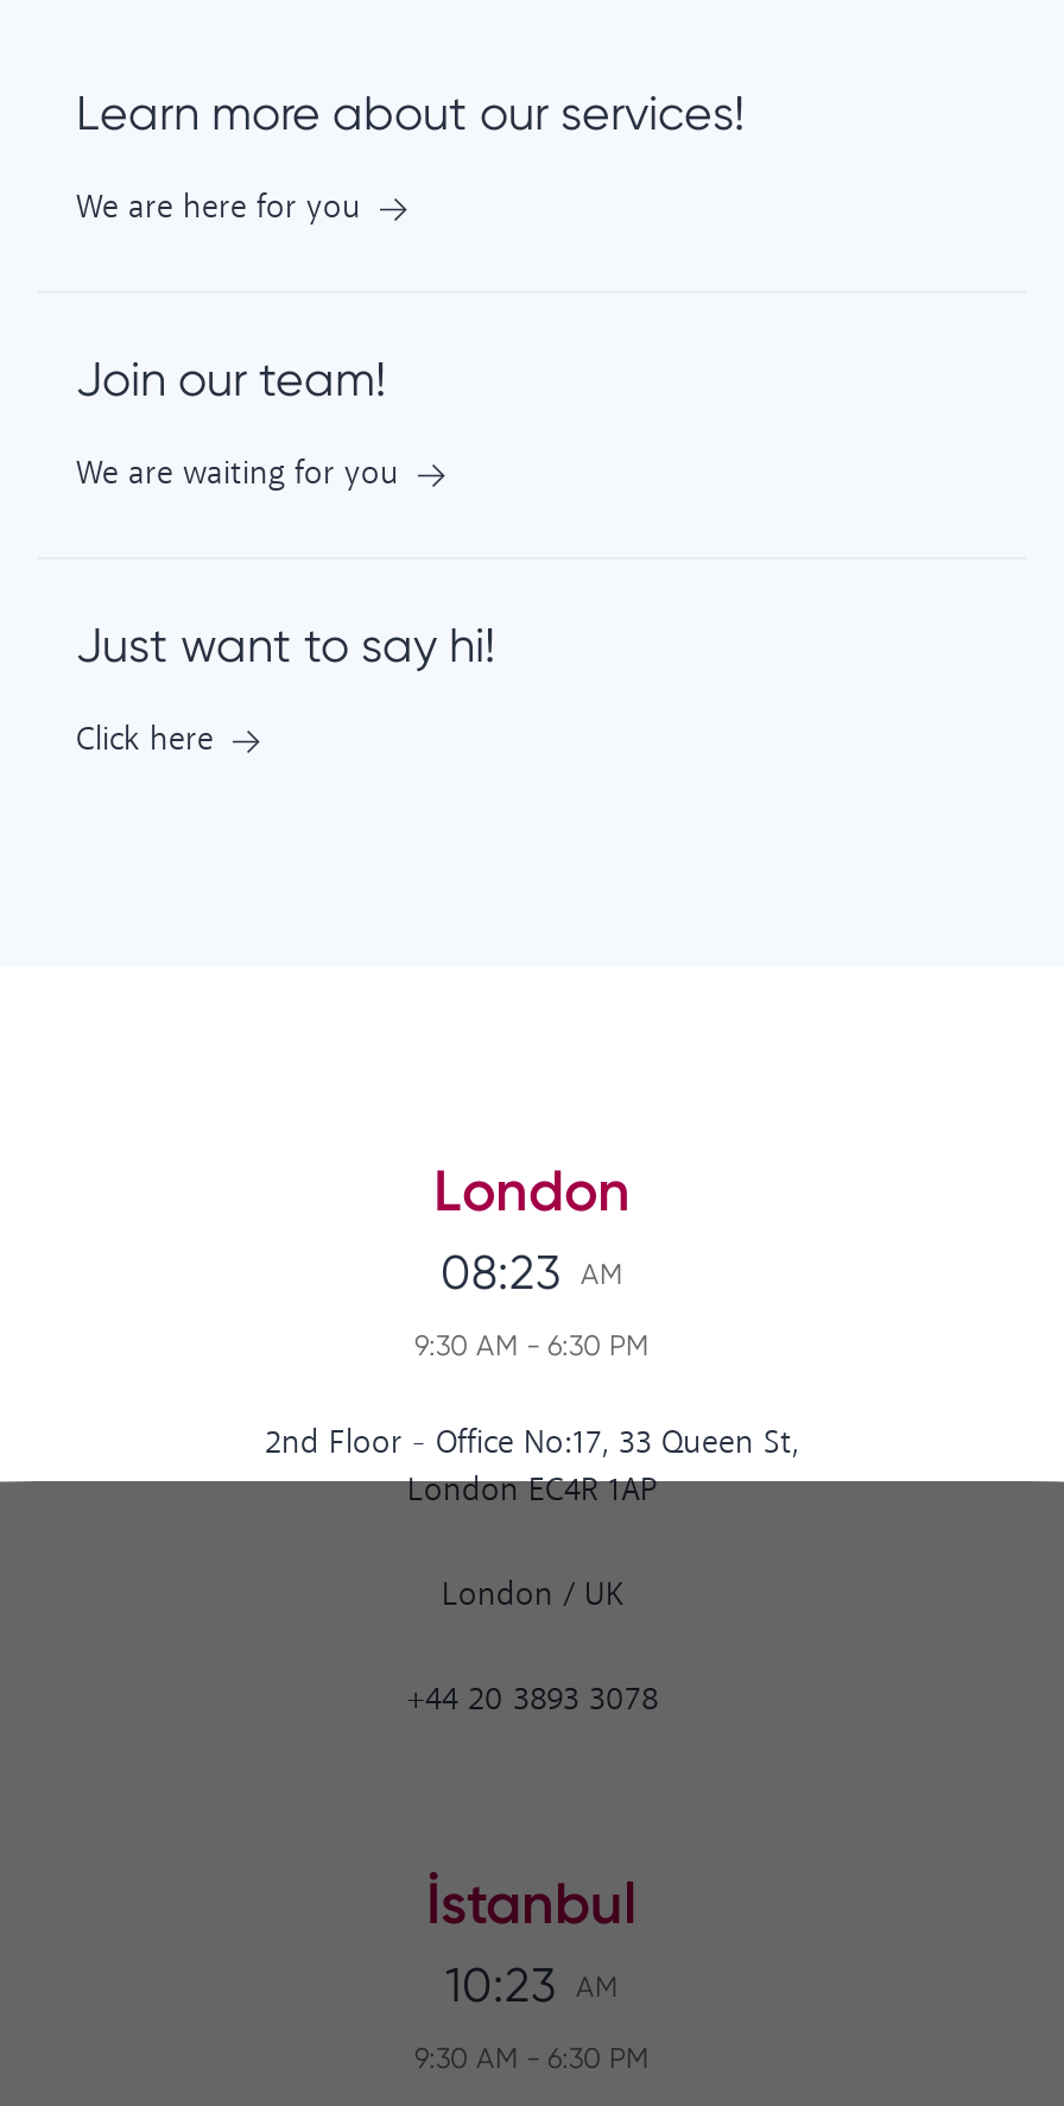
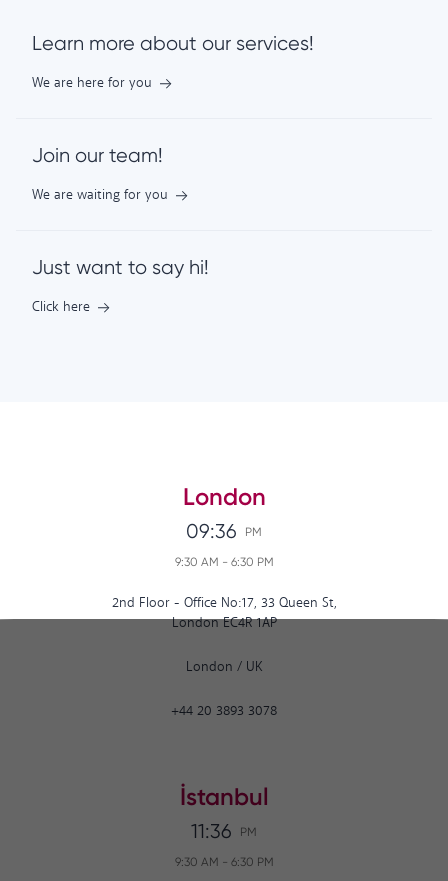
[441,1244,623,1301] 08:23 AM -> [186,519,262,543] 09:36 PM
[445,1956,619,2013] 10:23 AM -> [191,819,257,843] 11:36 PM

